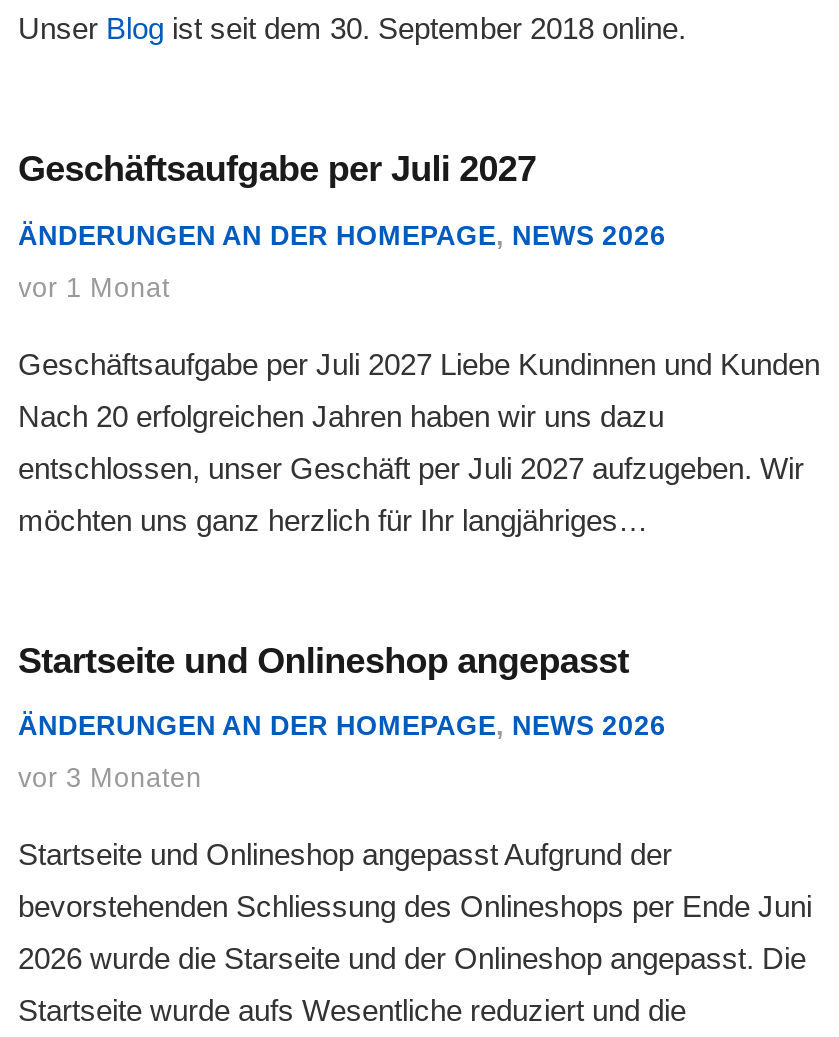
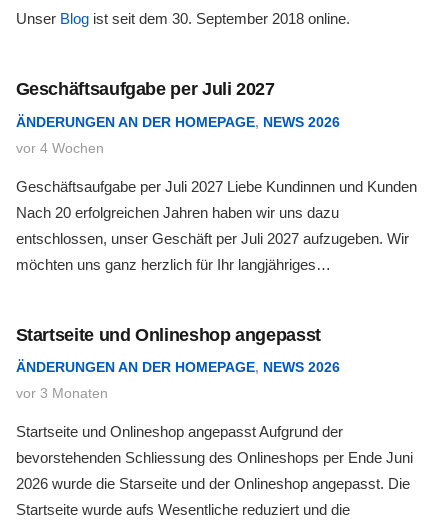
[18,272,170,302] vor 1 Monat -> [15,140,103,155] vor 4 Wochen

